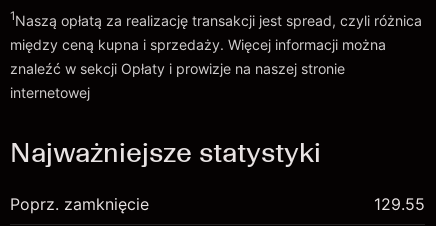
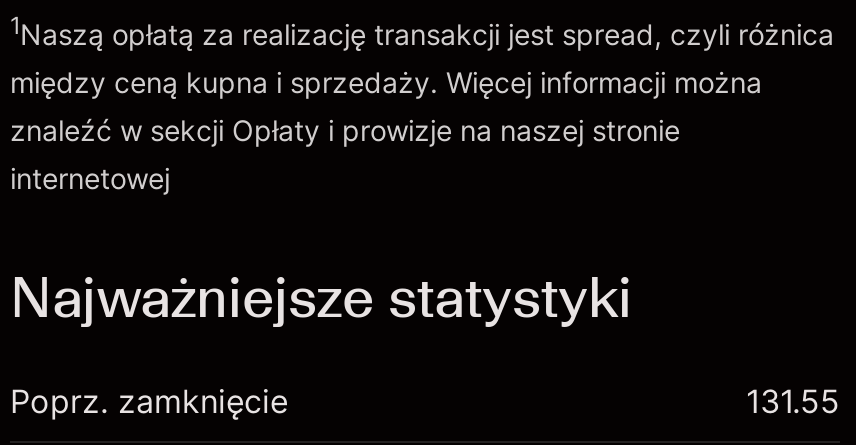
[374,194,425,214] 129.55 -> [746,381,840,421] 131.55

